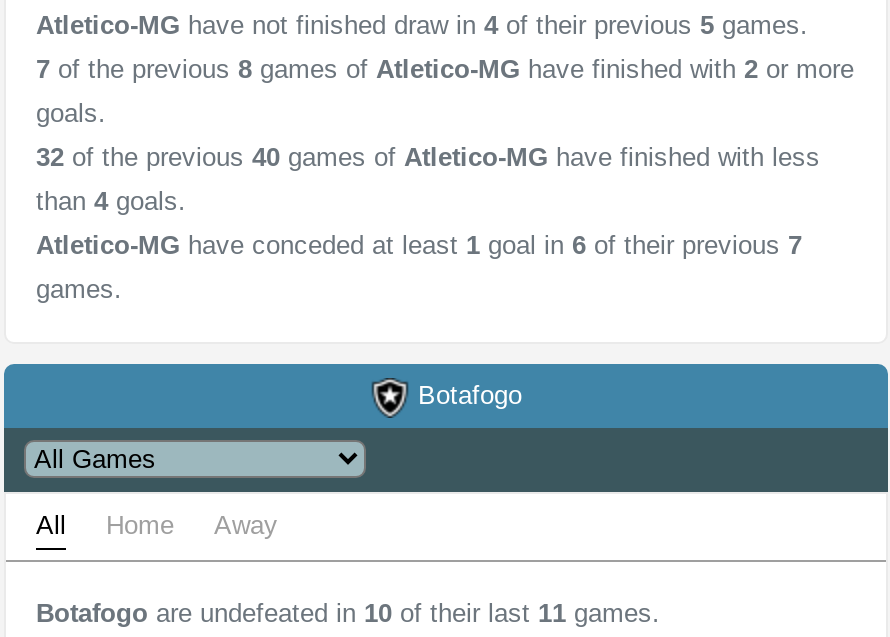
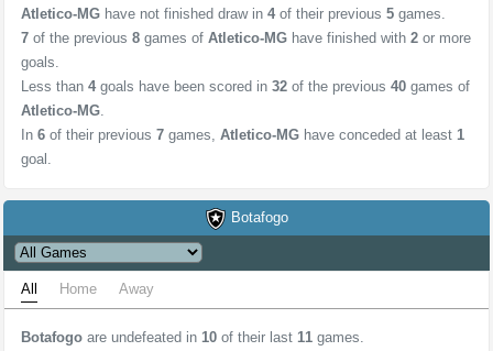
[36,142,820,172] 32 of the previous 40 games of Atletico-MG have finished with less -> [21,78,470,95] Less than 4 goals have been scored in 32 of the previous 40 games of
[36,186,186,216] than 4 goals. -> [21,102,105,119] Atletico-MG.
[36,230,802,260] Atletico-MG have conceded at least 1 goal in 6 of their previous 7 -> [21,127,464,143] In 6 of their previous 7 games, Atletico-MG have conceded at least 1
[36,274,122,304] games. -> [21,151,52,167] goal.

